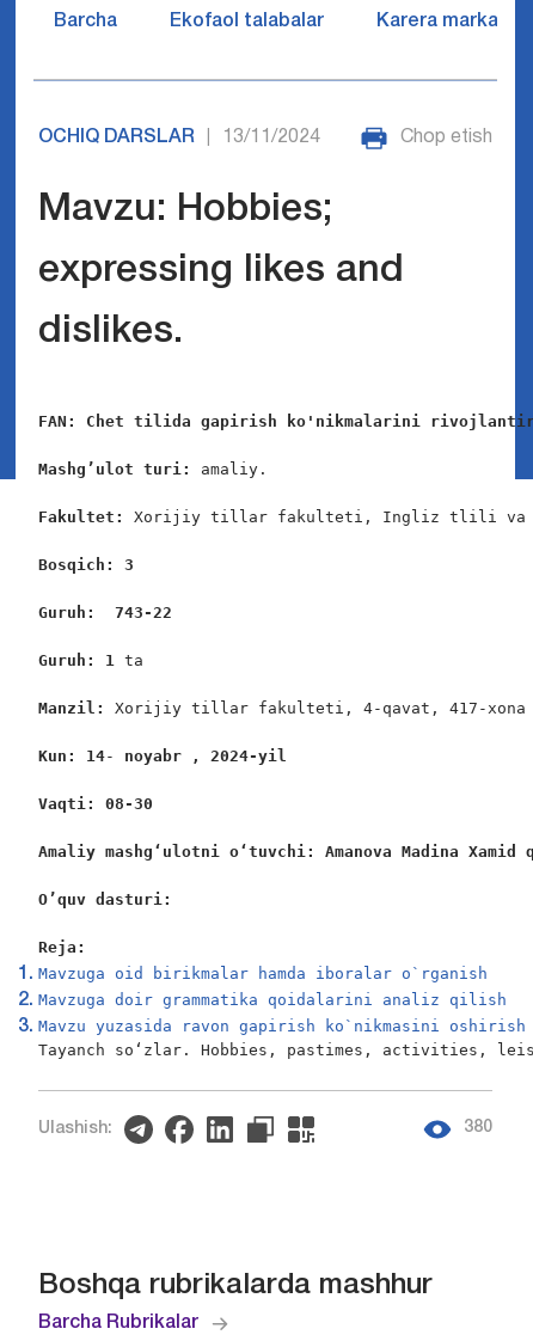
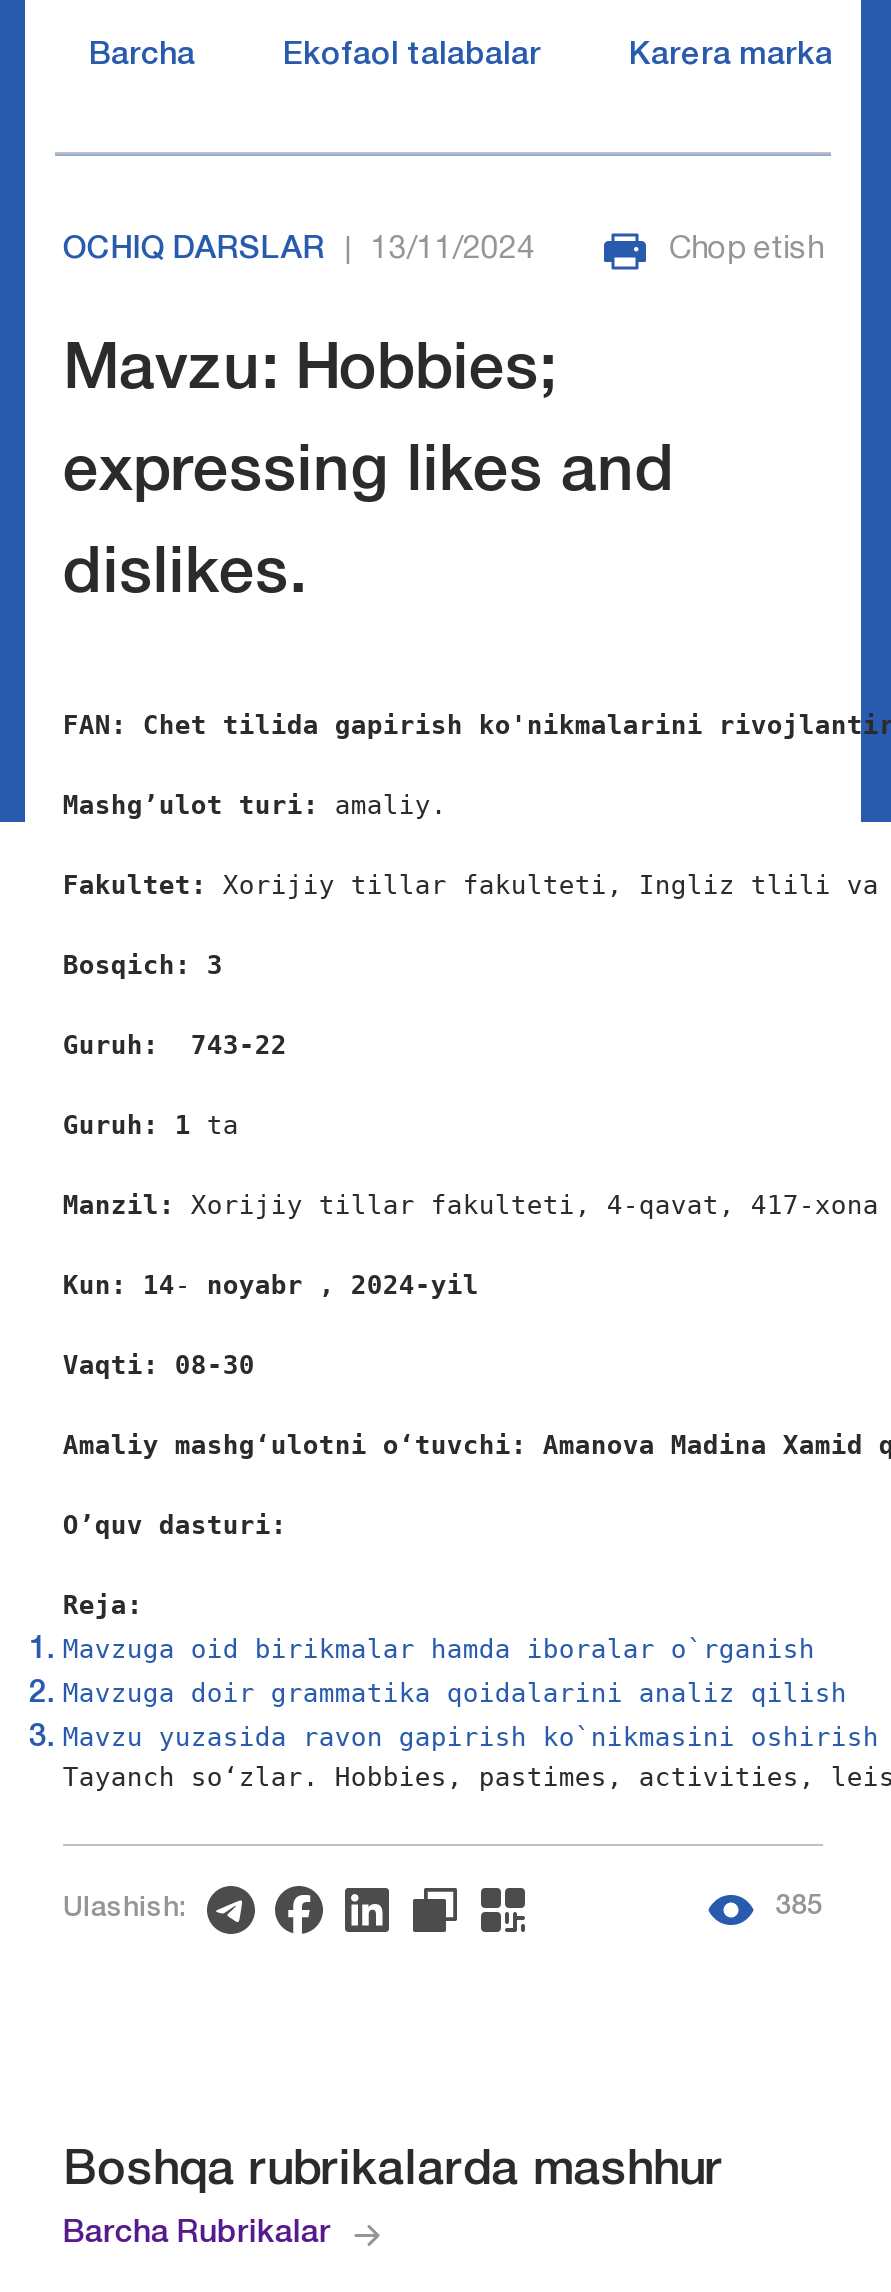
[464,1120,492,1135] 380 -> [775,1894,823,1920] 385

